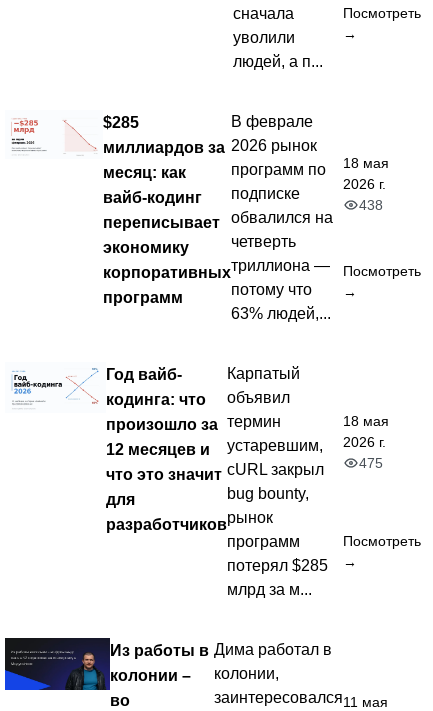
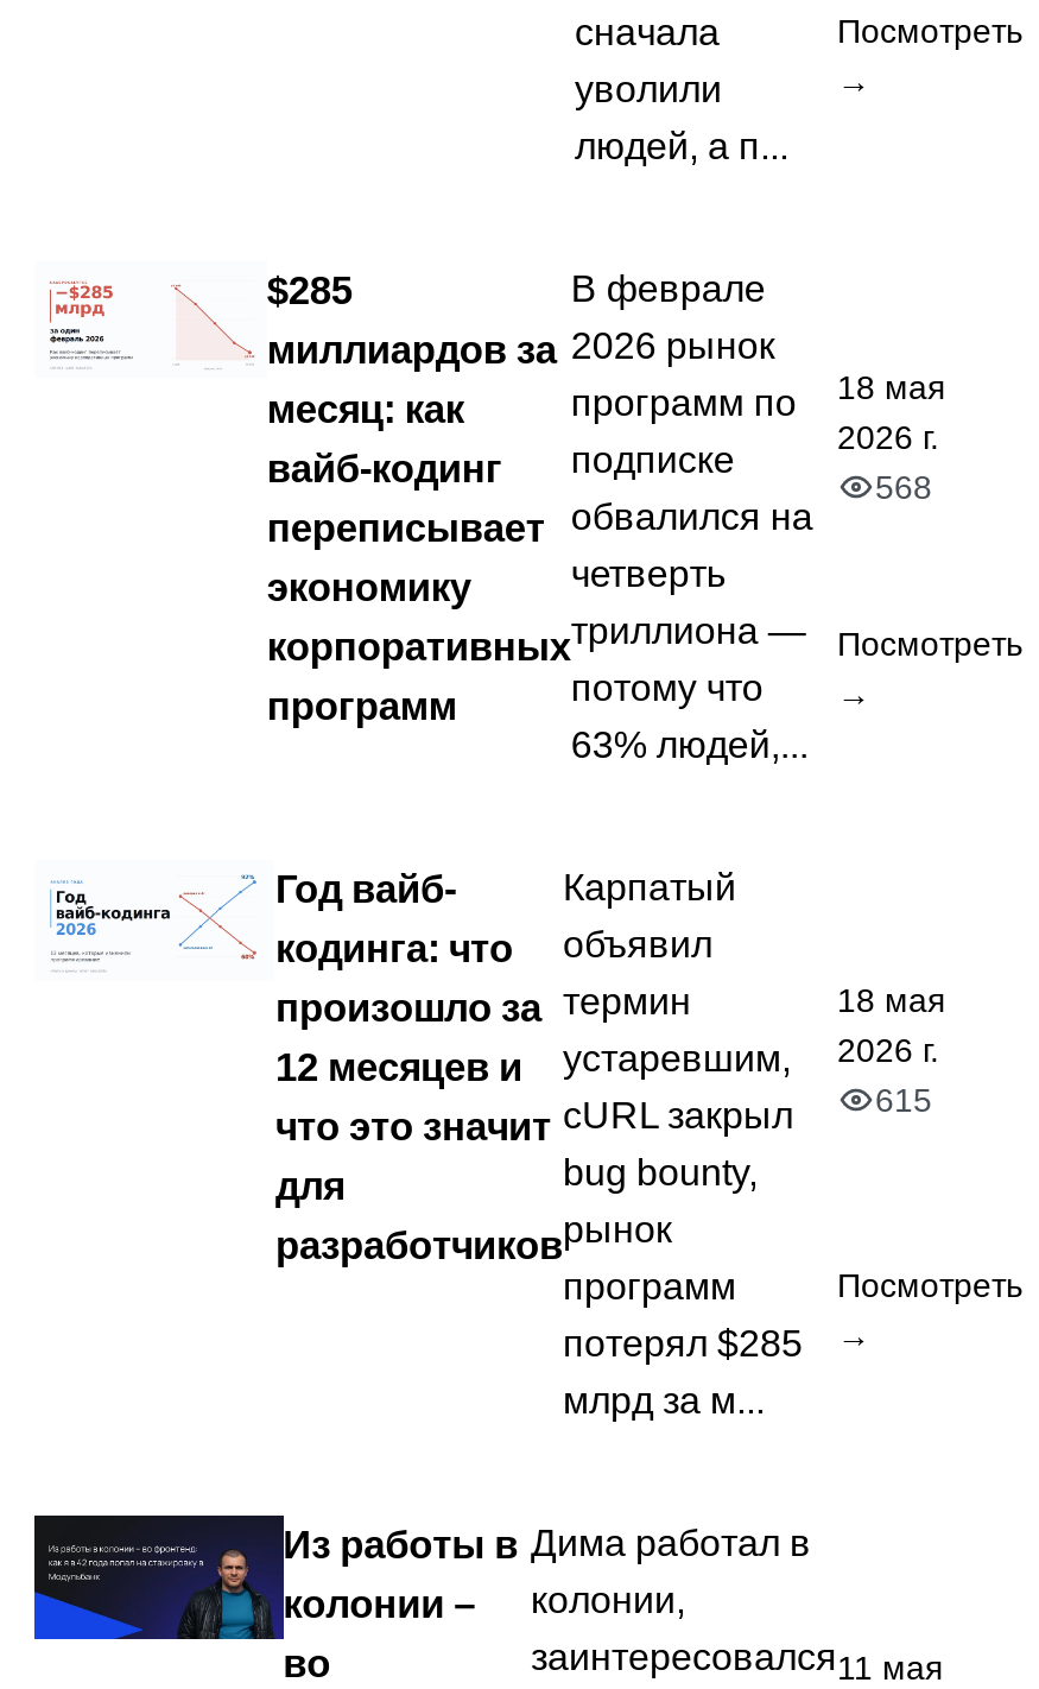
[359,197,383,213] 438 -> [875,468,932,506] 568
[359,455,383,471] 475 -> [875,1080,932,1118] 615

